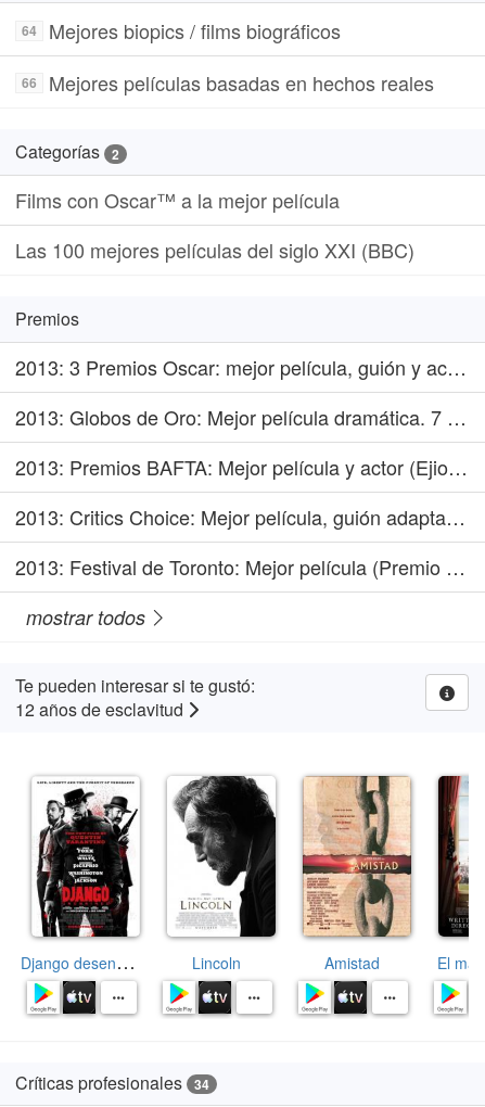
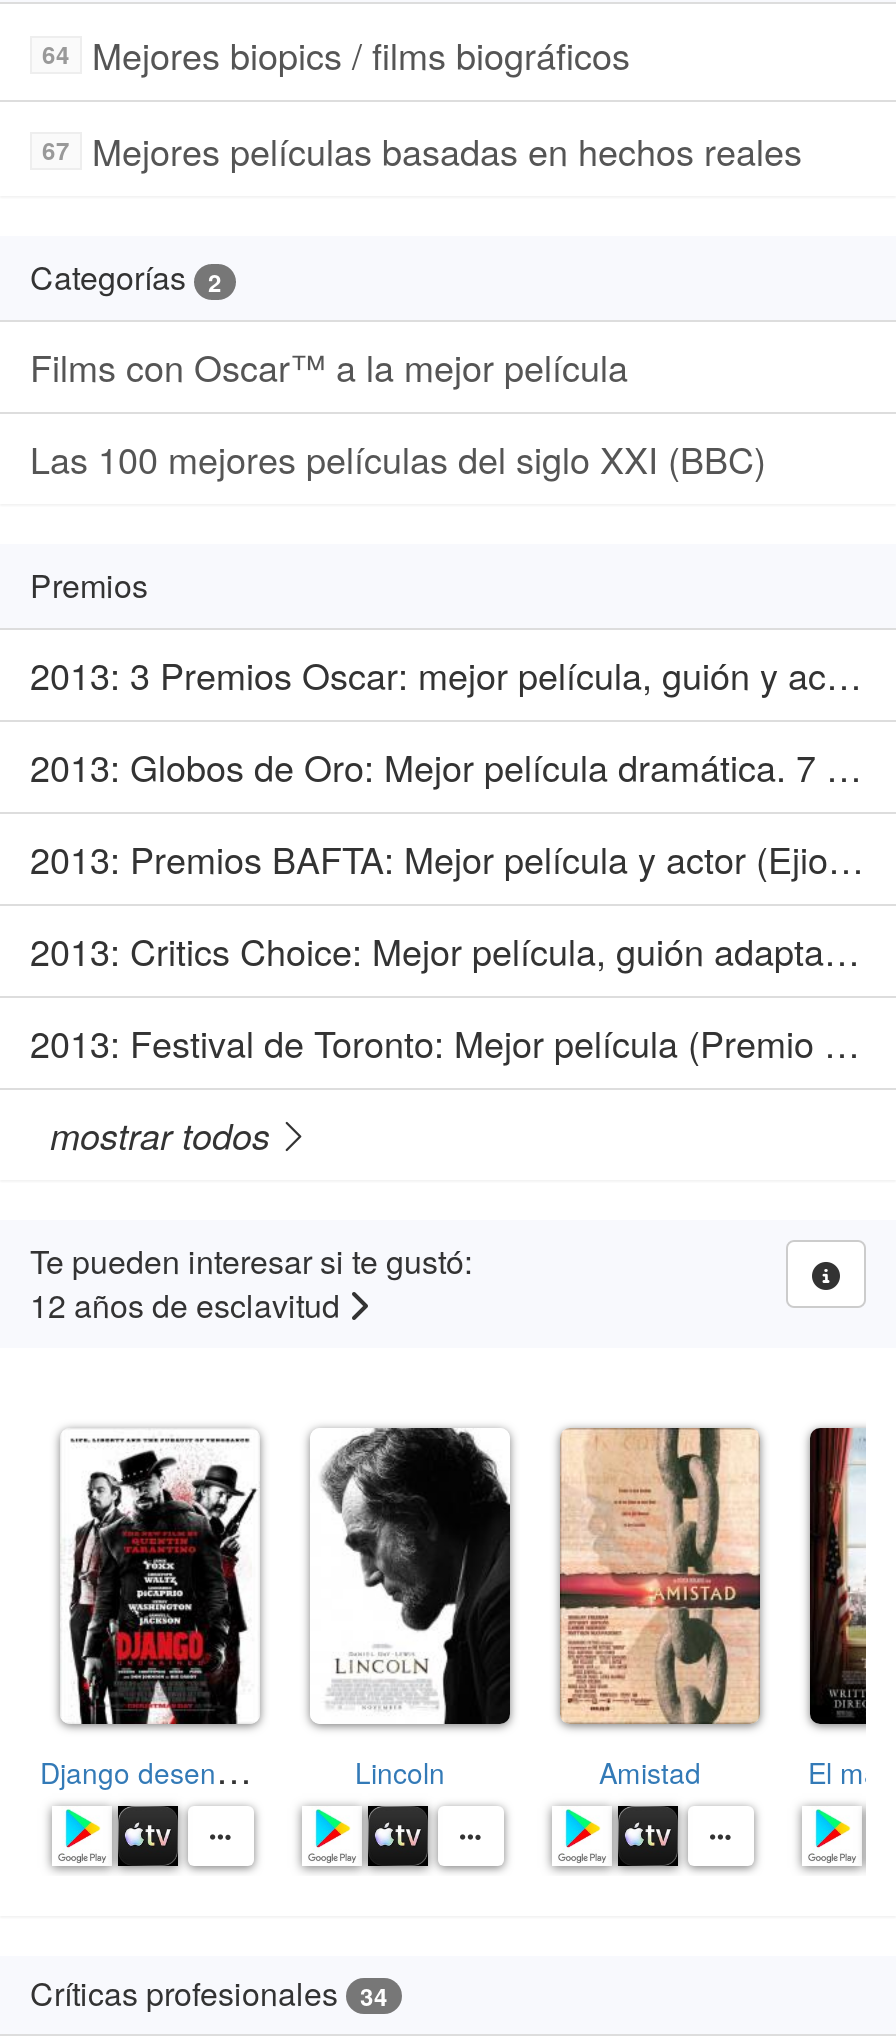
[22,69,434,97] 66 Mejores películas basadas en hechos reales -> [42,125,802,177] 67 Mejores películas basadas en hechos reales

